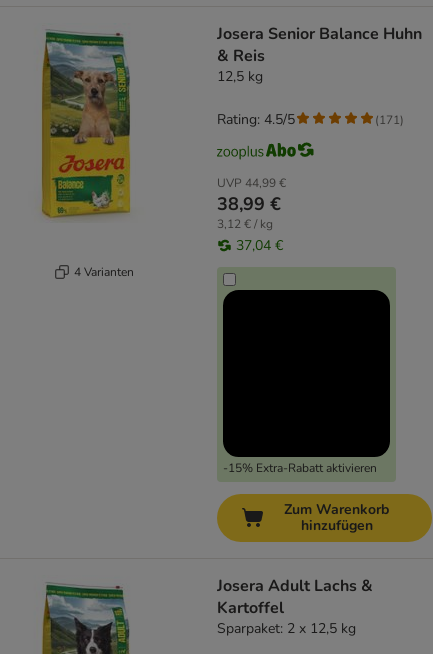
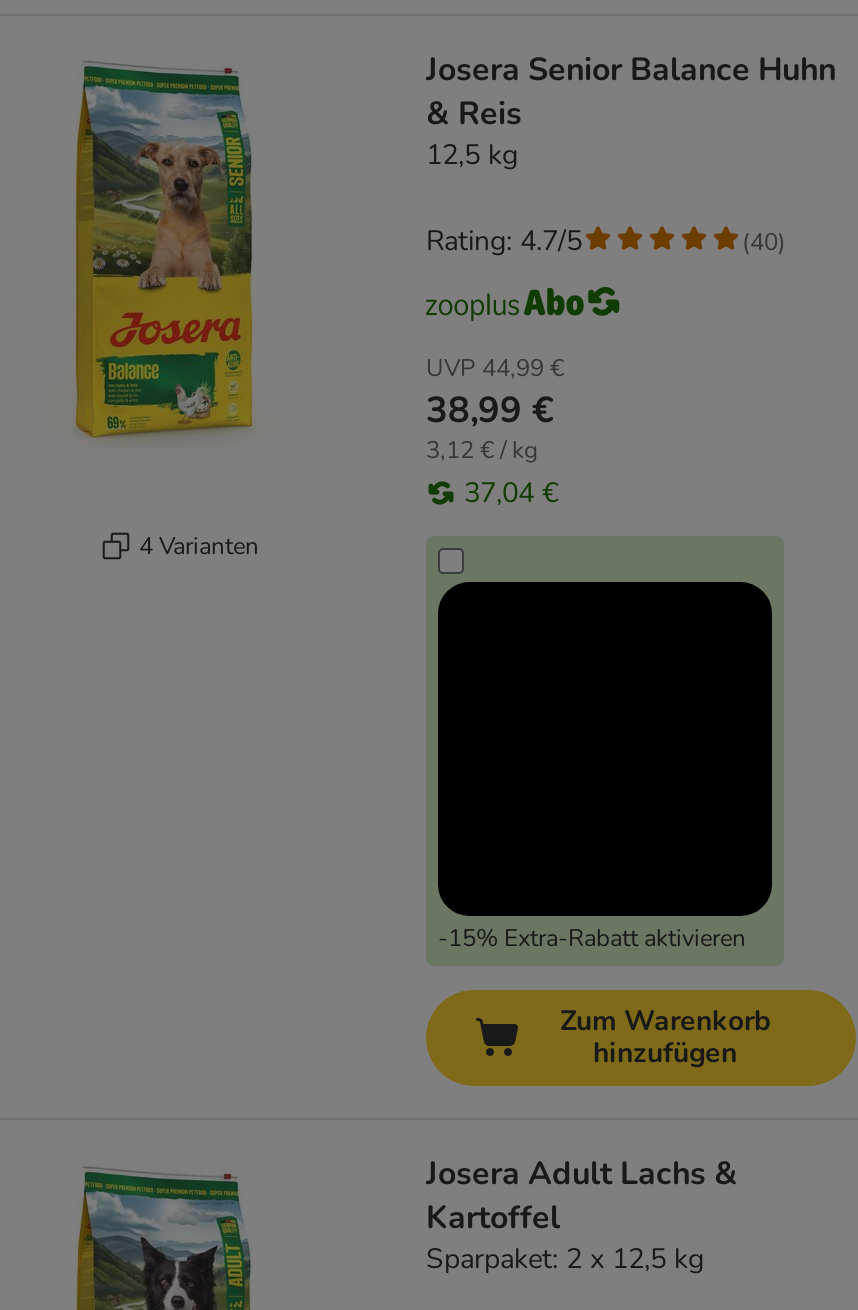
[217,110,295,129] Rating: 4.5/5 -> [426,222,582,260] Rating: 4.7/5
[375,112,404,128] (171) -> [742,225,786,257] (40)

